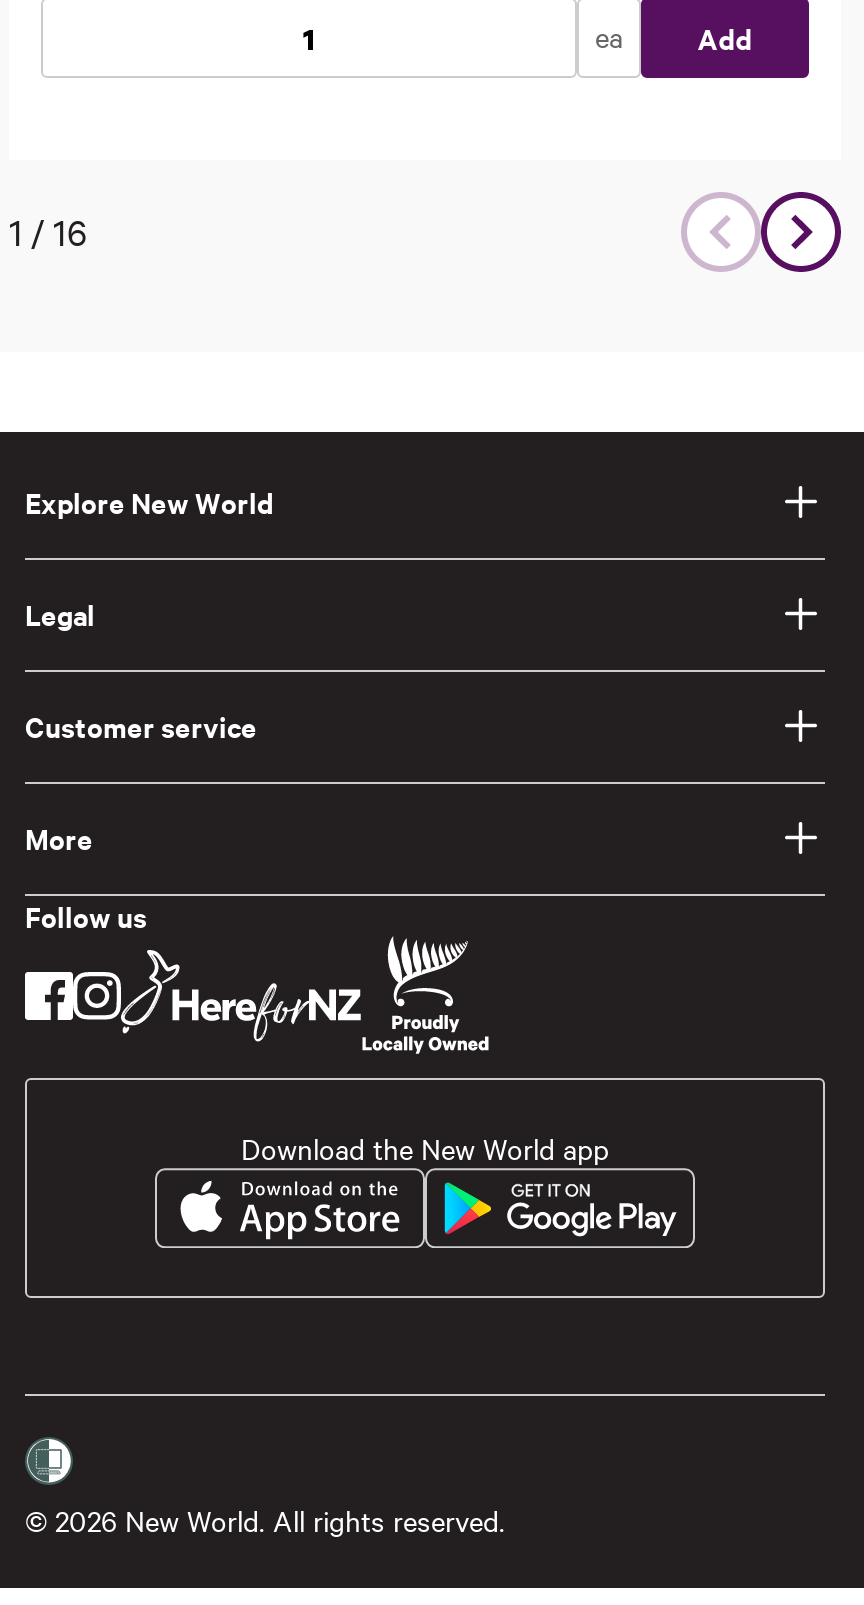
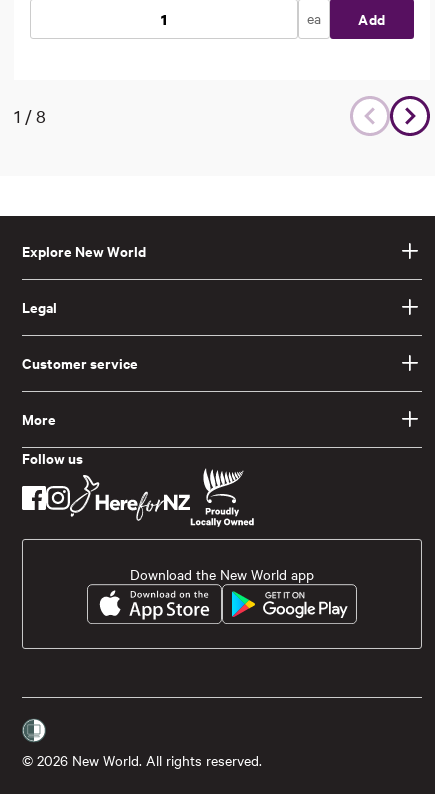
[9,208,87,254] 1 / 16 -> [14,104,46,127] 1 / 8

